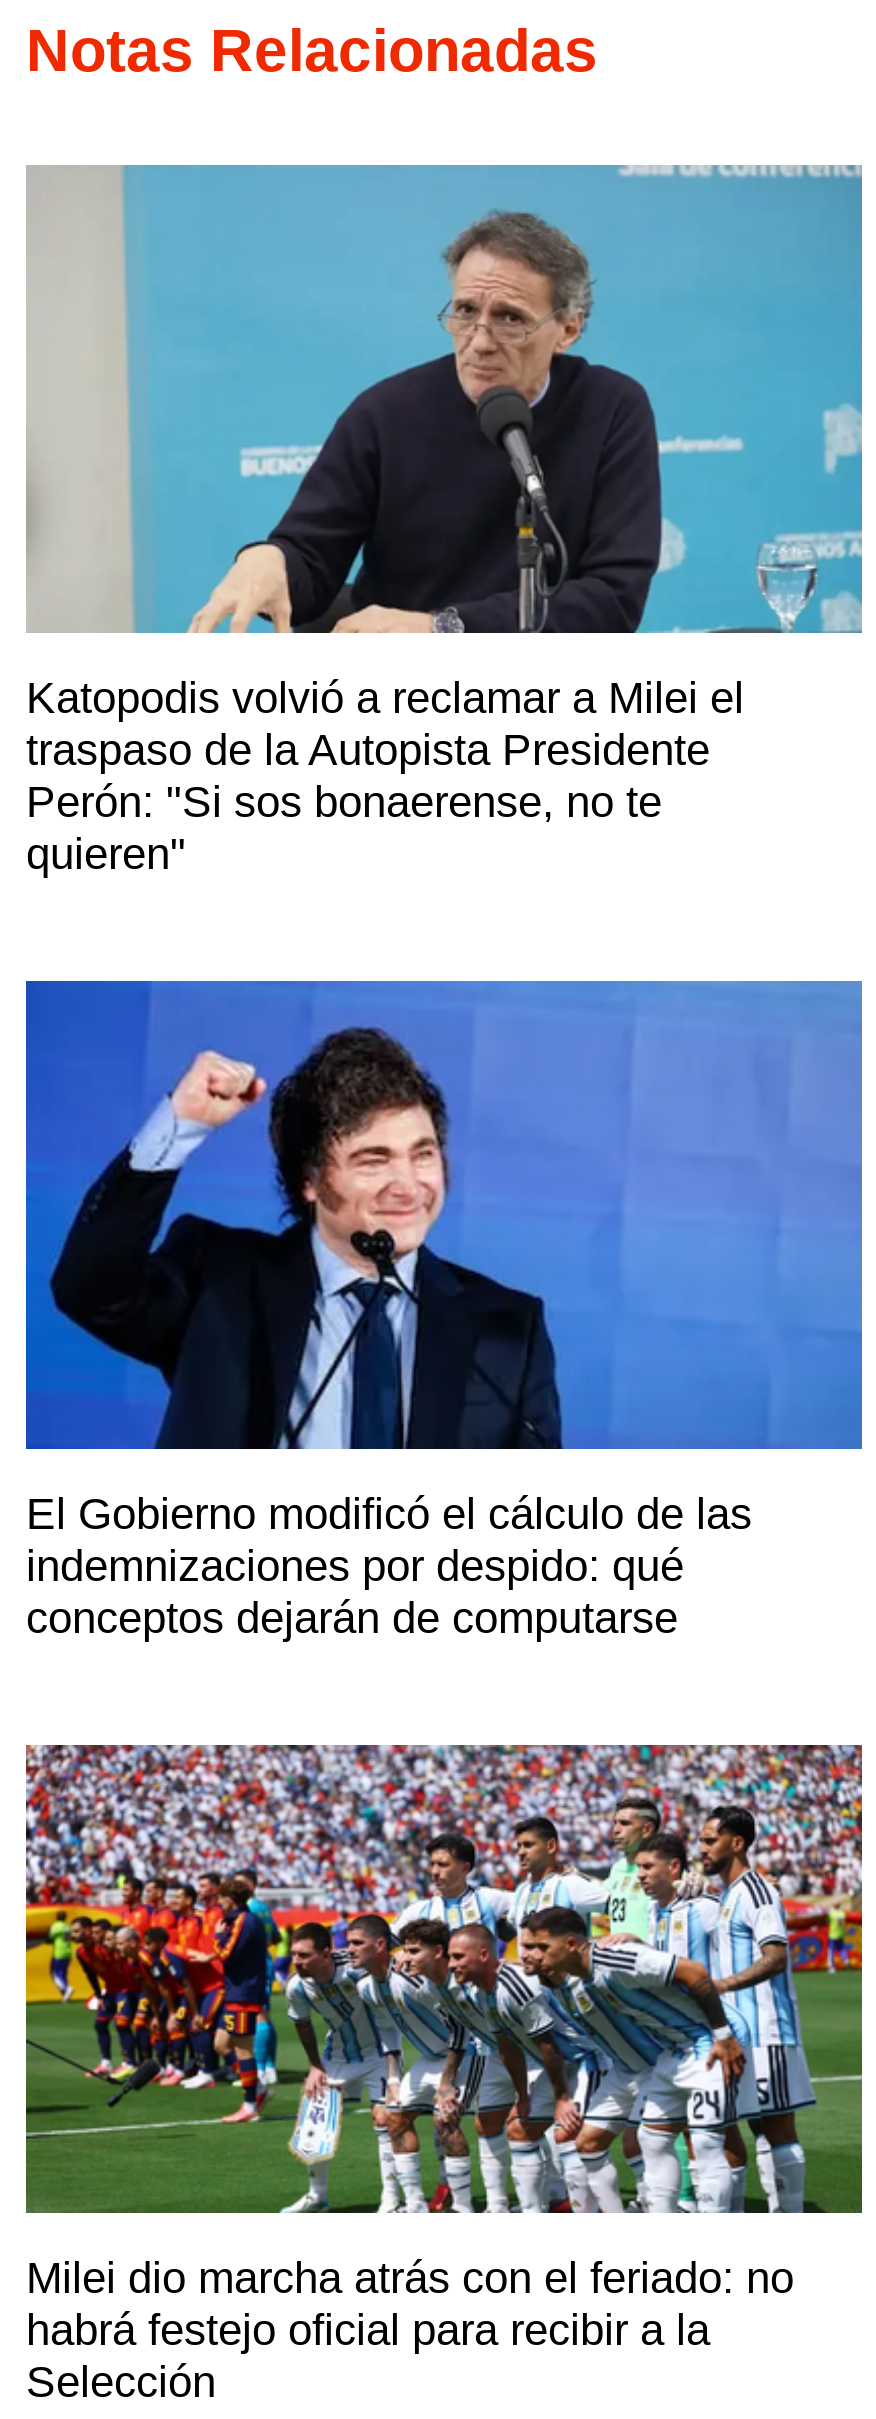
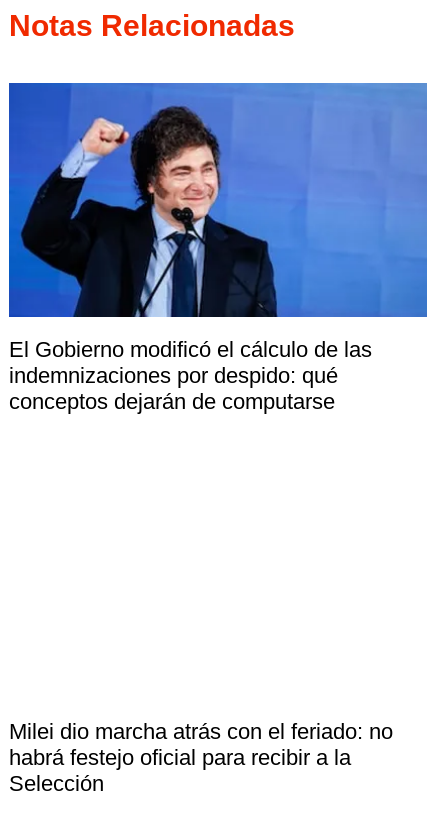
[26,165,862,878] [image] | Katopodis volvió a reclamar a Milei el | traspaso de la Autopista Presidente | Perón: "Si sos bonaerense, no te | quieren" -> none
[24,1743,864,2215] [image] -> none

